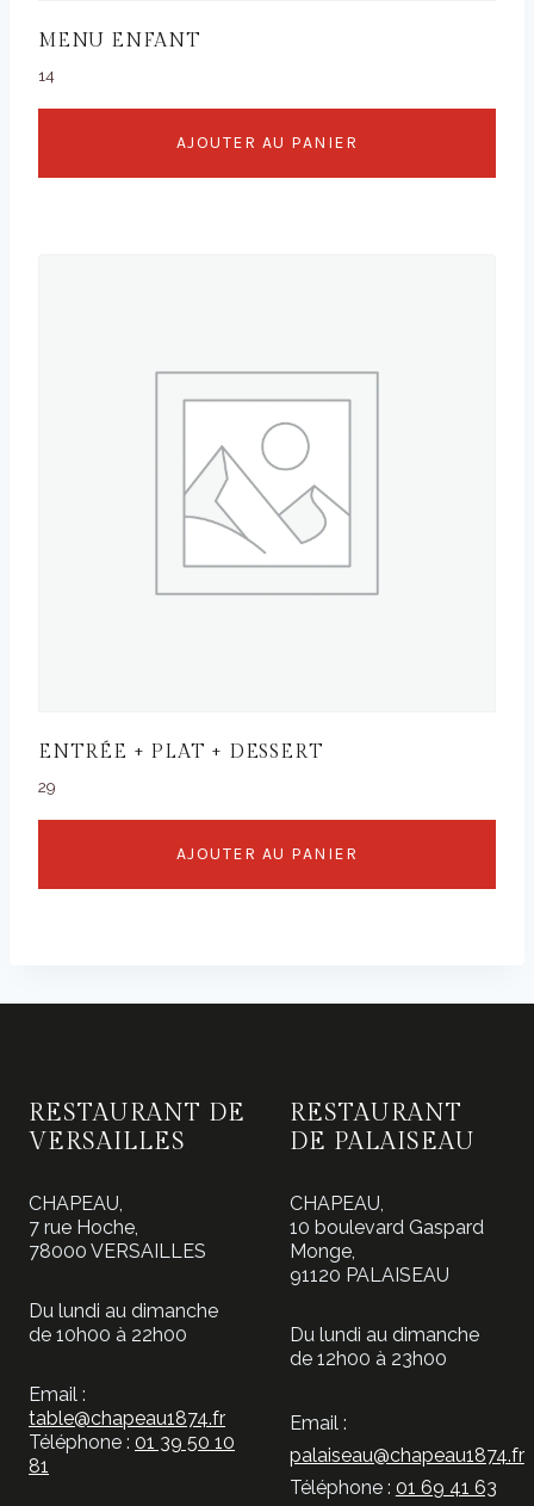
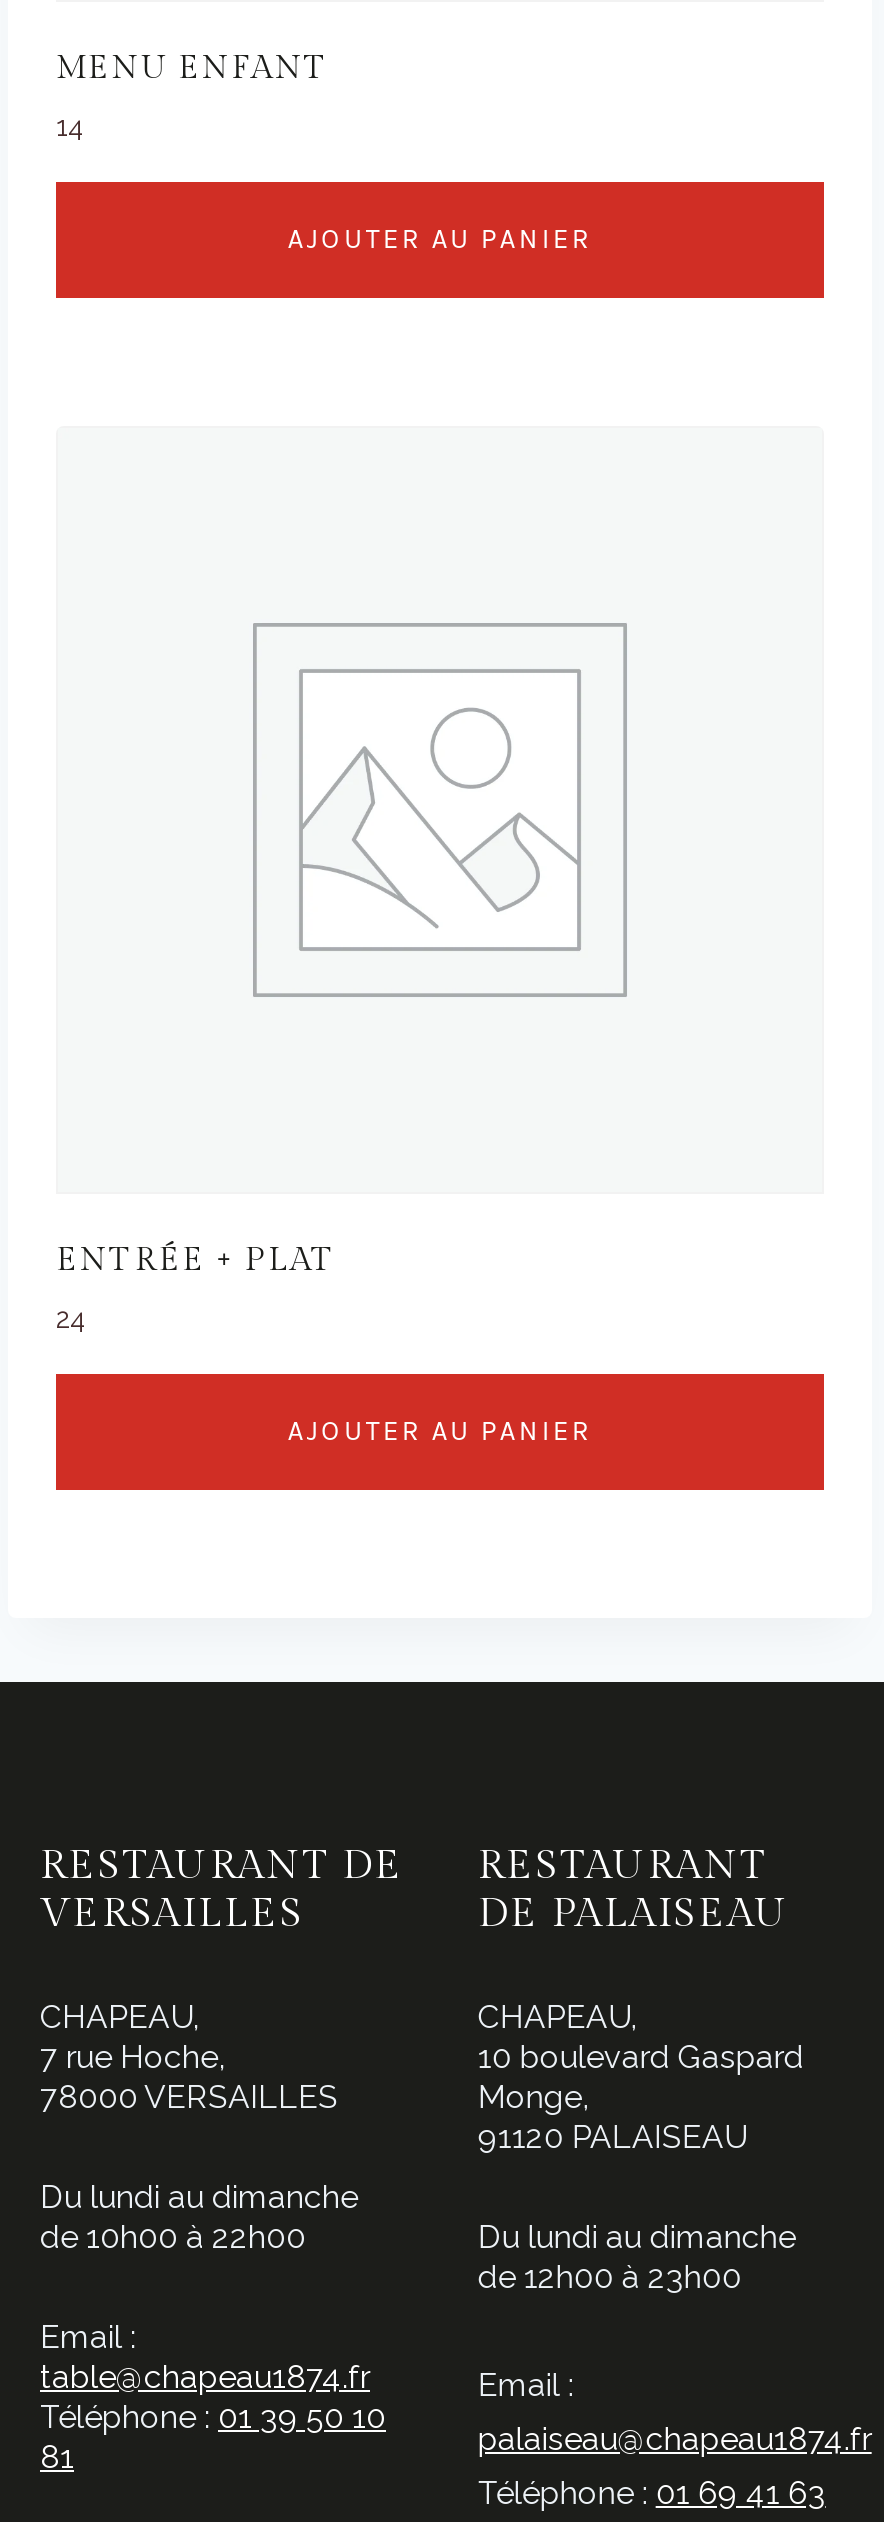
[38,741,323,764] ENTRÉE + PLAT + DESSERT -> [56,1243,337,1281] ENTRÉE + PLAT
[38,777,61,796] 29 -> [56,1303,94,1335] 24

